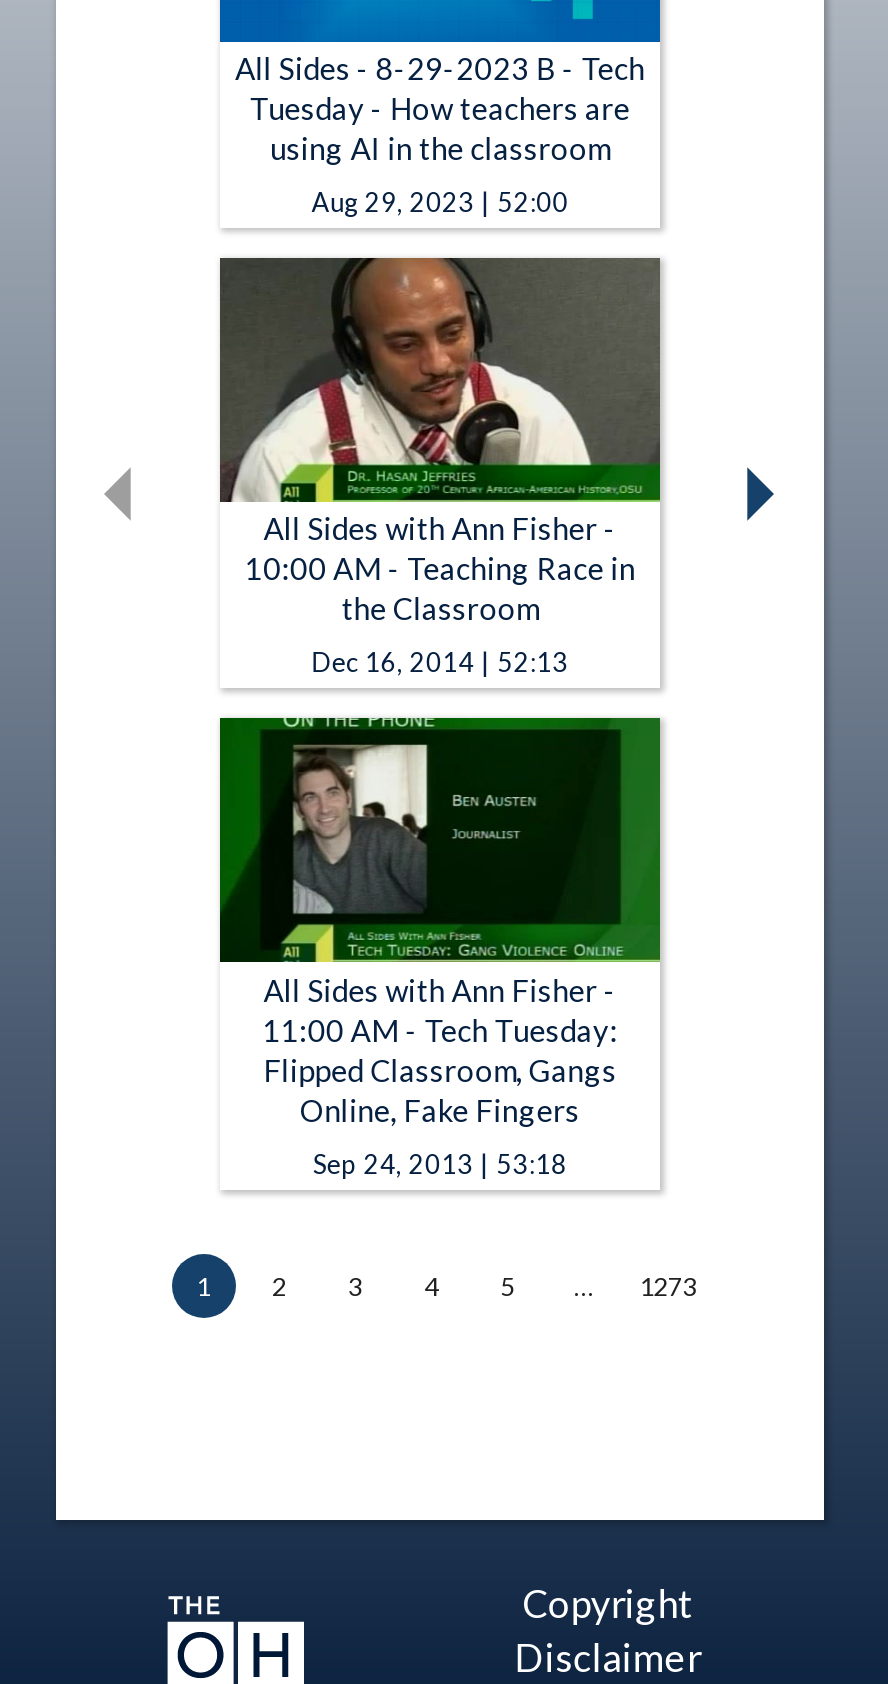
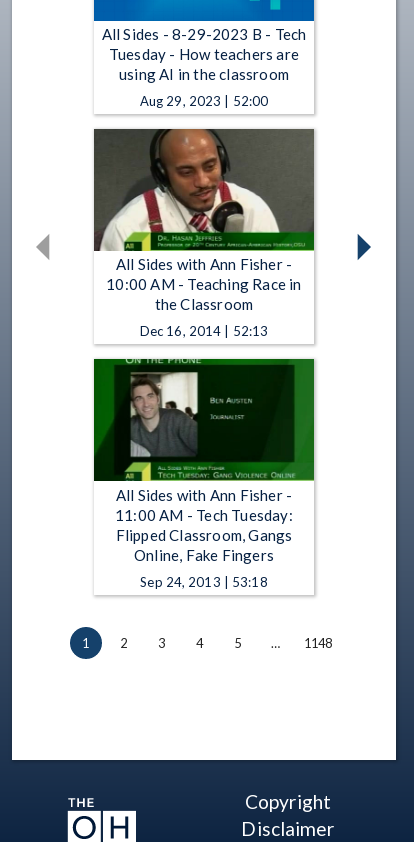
[639,1270,697,1302] 1273 -> [304,635,332,651] 1148

